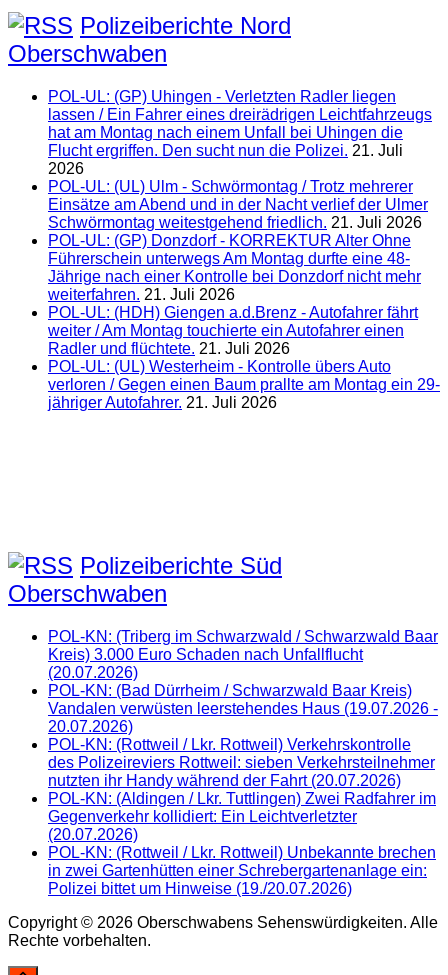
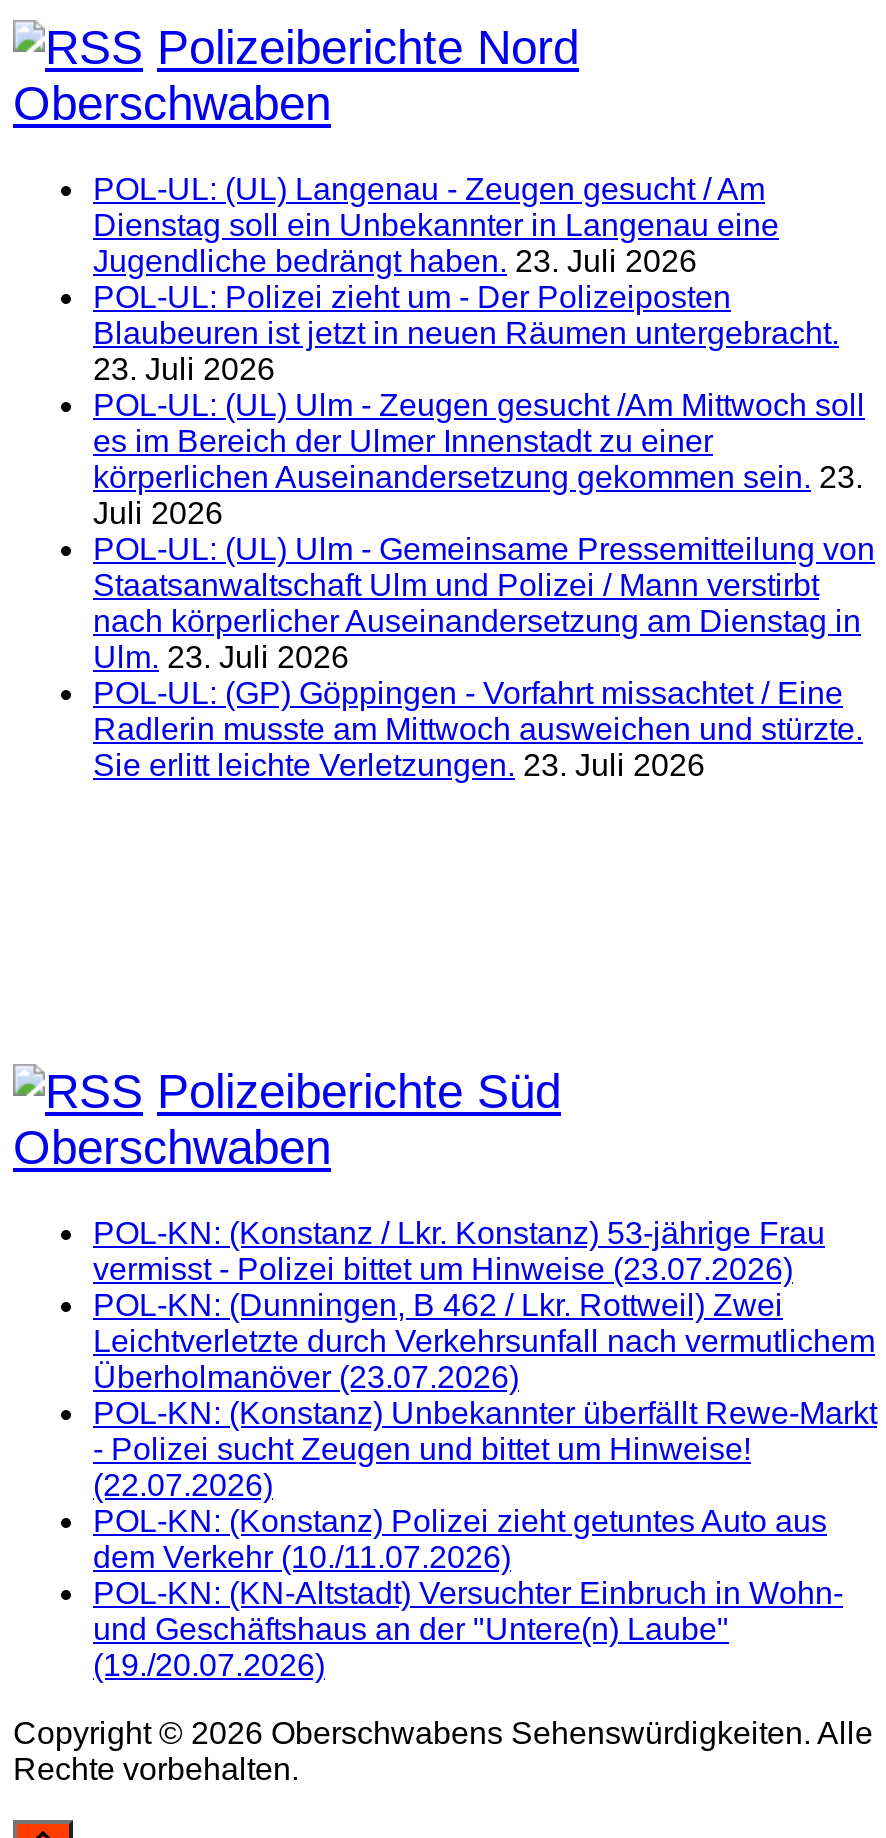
[48,88,440,411] POL-UL: (GP) Uhingen - Verletzten Radler liegen | lassen / Ein Fahrer eines dreirädrigen Leichtfahrzeugs | hat am Montag nach einem Unfall bei Uhingen die | Flucht ergriffen. Den sucht nun die Polizei. 21. Juli | 2026 | POL-UL: (UL) Ulm - Schwörmontag / Trotz mehrerer | Einsätze am Abend und in der Nacht verlief der Ulmer | Schwörmontag weitestgehend friedlich. 21. Juli 2026 | POL-UL: (GP) Donzdorf - KORREKTUR Alter Ohne | Führerschein unterwegs Am Montag durfte eine 48- | Jährige nach einer Kontrolle bei Donzdorf nicht mehr | weiterfahren. 21. Juli 2026 | POL-UL: (HDH) Giengen a.d.Brenz - Autofahrer fährt | weiter / Am Montag touchierte ein Autofahrer einen | Radler und flüchtete. 21. Juli 2026 | POL-UL: (UL) Westerheim - Kontrolle übers Auto | verloren / Gegen einen Baum prallte am Montag ein 29- | jähriger Autofahrer. 21. Juli 2026 -> [93,172,875,782] POL-UL: (UL) Langenau - Zeugen gesucht / Am | Dienstag soll ein Unbekannter in Langenau eine | Jugendliche bedrängt haben. 23. Juli 2026 | POL-UL: Polizei zieht um - Der Polizeiposten | Blaubeuren ist jetzt in neuen Räumen untergebracht. | 23. Juli 2026 | POL-UL: (UL) Ulm - Zeugen gesucht /Am Mittwoch soll | es im Bereich der Ulmer Innenstadt zu einer | körperlichen Auseinandersetzung gekommen sein. 23. | Juli 2026 | POL-UL: (UL) Ulm - Gemeinsame Pressemitteilung von | Staatsanwaltschaft Ulm und Polizei / Mann verstirbt | nach körperlicher Auseinandersetzung am Dienstag in | Ulm. 23. Juli 2026 | POL-UL: (GP) Göppingen - Vorfahrt missachtet / Eine | Radlerin musste am Mittwoch ausweichen und stürzte. | Sie erlitt leichte Verletzungen. 23. Juli 2026
[48,628,438,897] POL-KN: (Triberg im Schwarzwald / Schwarzwald Baar | Kreis) 3.000 Euro Schaden nach Unfallflucht | (20.07.2026) | POL-KN: (Bad Dürrheim / Schwarzwald Baar Kreis) | Vandalen verwüsten leerstehendes Haus (19.07.2026 - | 20.07.2026) | POL-KN: (Rottweil / Lkr. Rottweil) Verkehrskontrolle | des Polizeireviers Rottweil: sieben Verkehrsteilnehmer | nutzten ihr Handy während der Fahrt (20.07.2026) | POL-KN: (Aldingen / Lkr. Tuttlingen) Zwei Radfahrer im | Gegenverkehr kollidiert: Ein Leichtverletzter | (20.07.2026) | POL-KN: (Rottweil / Lkr. Rottweil) Unbekannte brechen | in zwei Gartenhütten einer Schrebergartenanlage ein: | Polizei bittet um Hinweise (19./20.07.2026) -> [93,1215,877,1681] POL-KN: (Konstanz / Lkr. Konstanz) 53-jährige Frau | vermisst - Polizei bittet um Hinweise (23.07.2026) | POL-KN: (Dunningen, B 462 / Lkr. Rottweil) Zwei | Leichtverletzte durch Verkehrsunfall nach vermutlichem | Überholmanöver (23.07.2026) | POL-KN: (Konstanz) Unbekannter überfällt Rewe-Markt | - Polizei sucht Zeugen und bittet um Hinweise! | (22.07.2026) | POL-KN: (Konstanz) Polizei zieht getuntes Auto aus | dem Verkehr (10./11.07.2026) | POL-KN: (KN-Altstadt) Versuchter Einbruch in Wohn- | und Geschäftshaus an der "Untere(n) Laube" | (19./20.07.2026)

